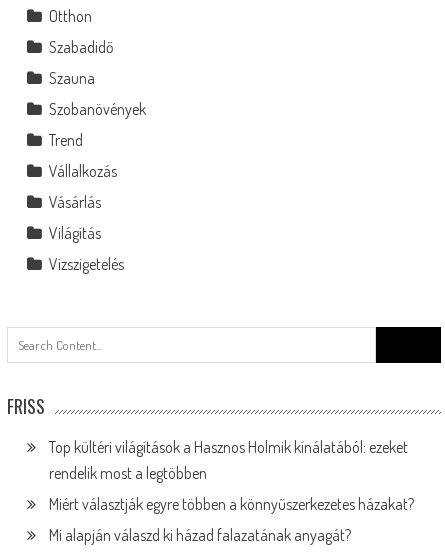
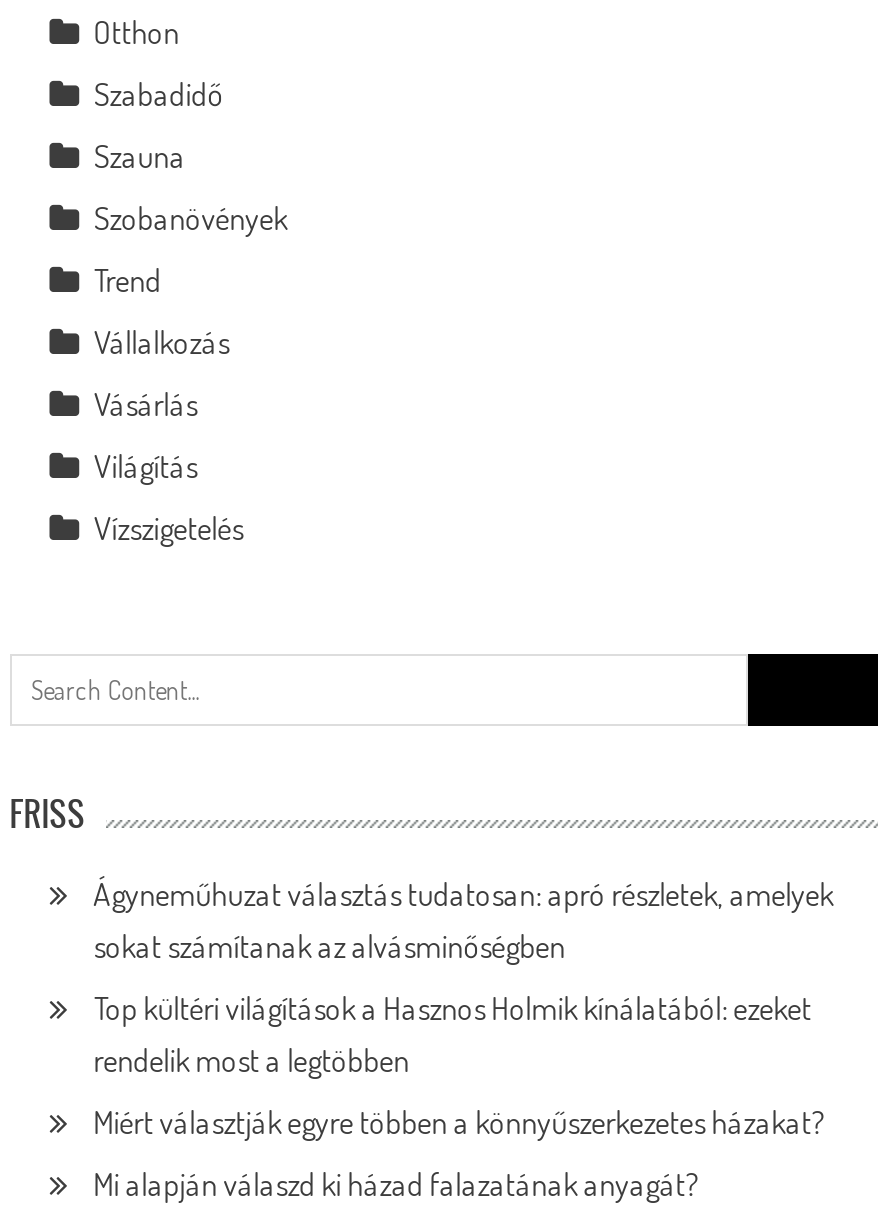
none -> [93,875,833,967] Ágyneműhuzat választás tudatosan: apró részletek, amelyek | sokat számítanak az alvásminőségben

